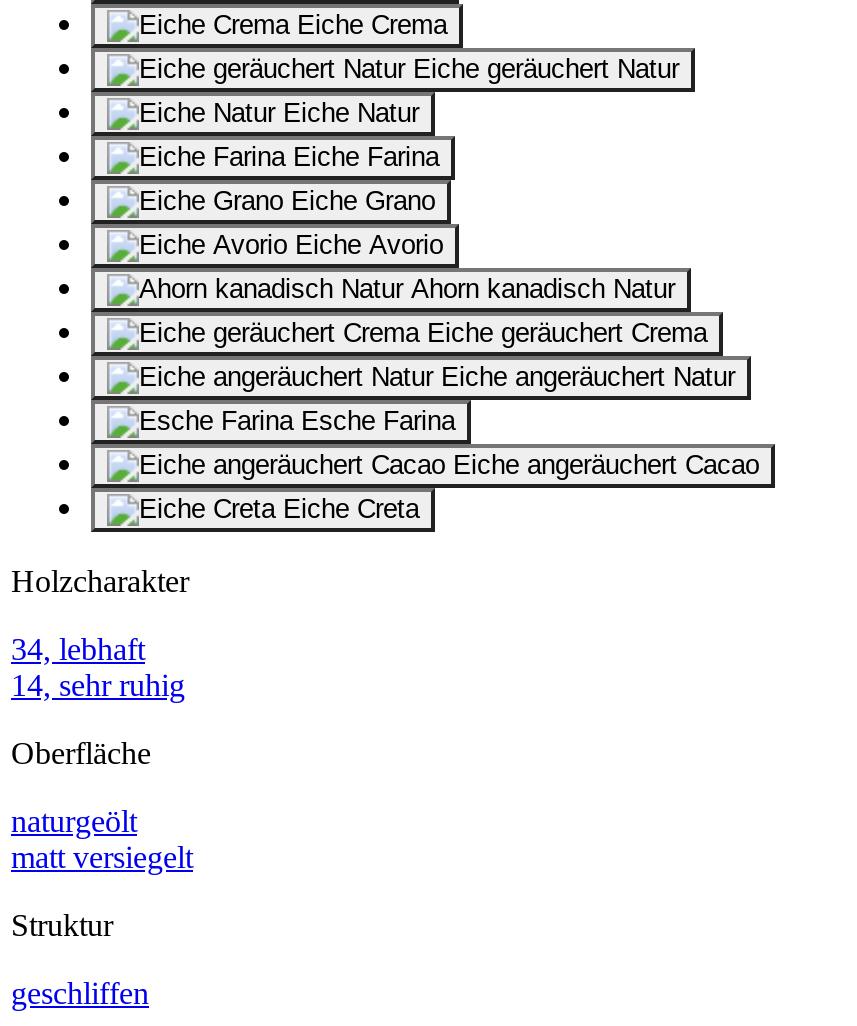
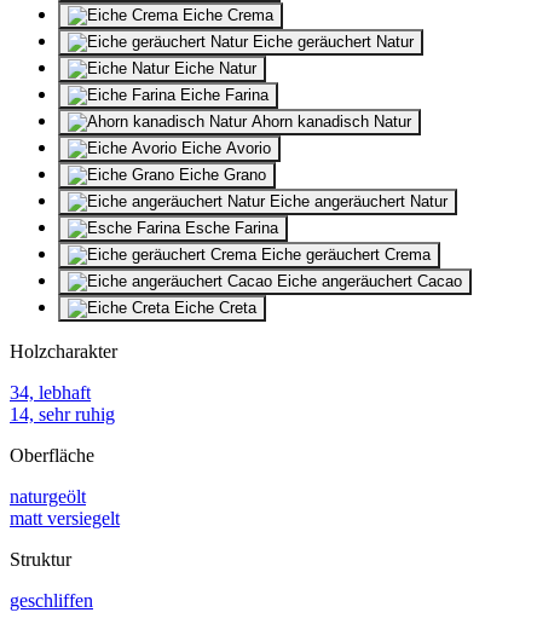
moved [283,187,443,261] -> [174,139,271,184]: Eiche Avorio | Eiche Grano
moved [403,275,675,305] -> [247,113,411,131]: Ahorn kanadisch Natur
moved [419,319,707,349] -> [256,246,431,264]: Eiche geräuchert Crema
moved [293,363,735,437] -> [180,193,447,237]: Eiche angeräuchert Natur | Esche Farina

